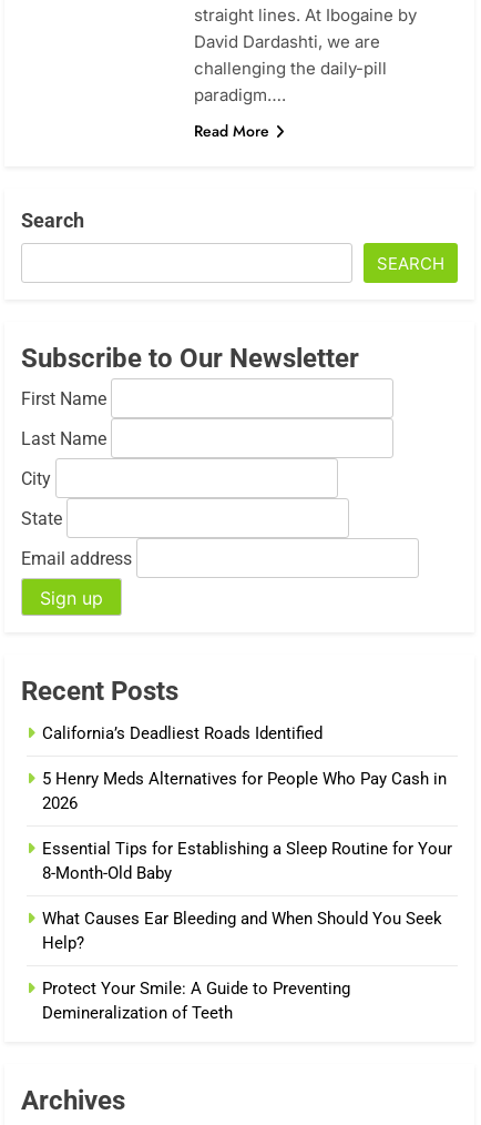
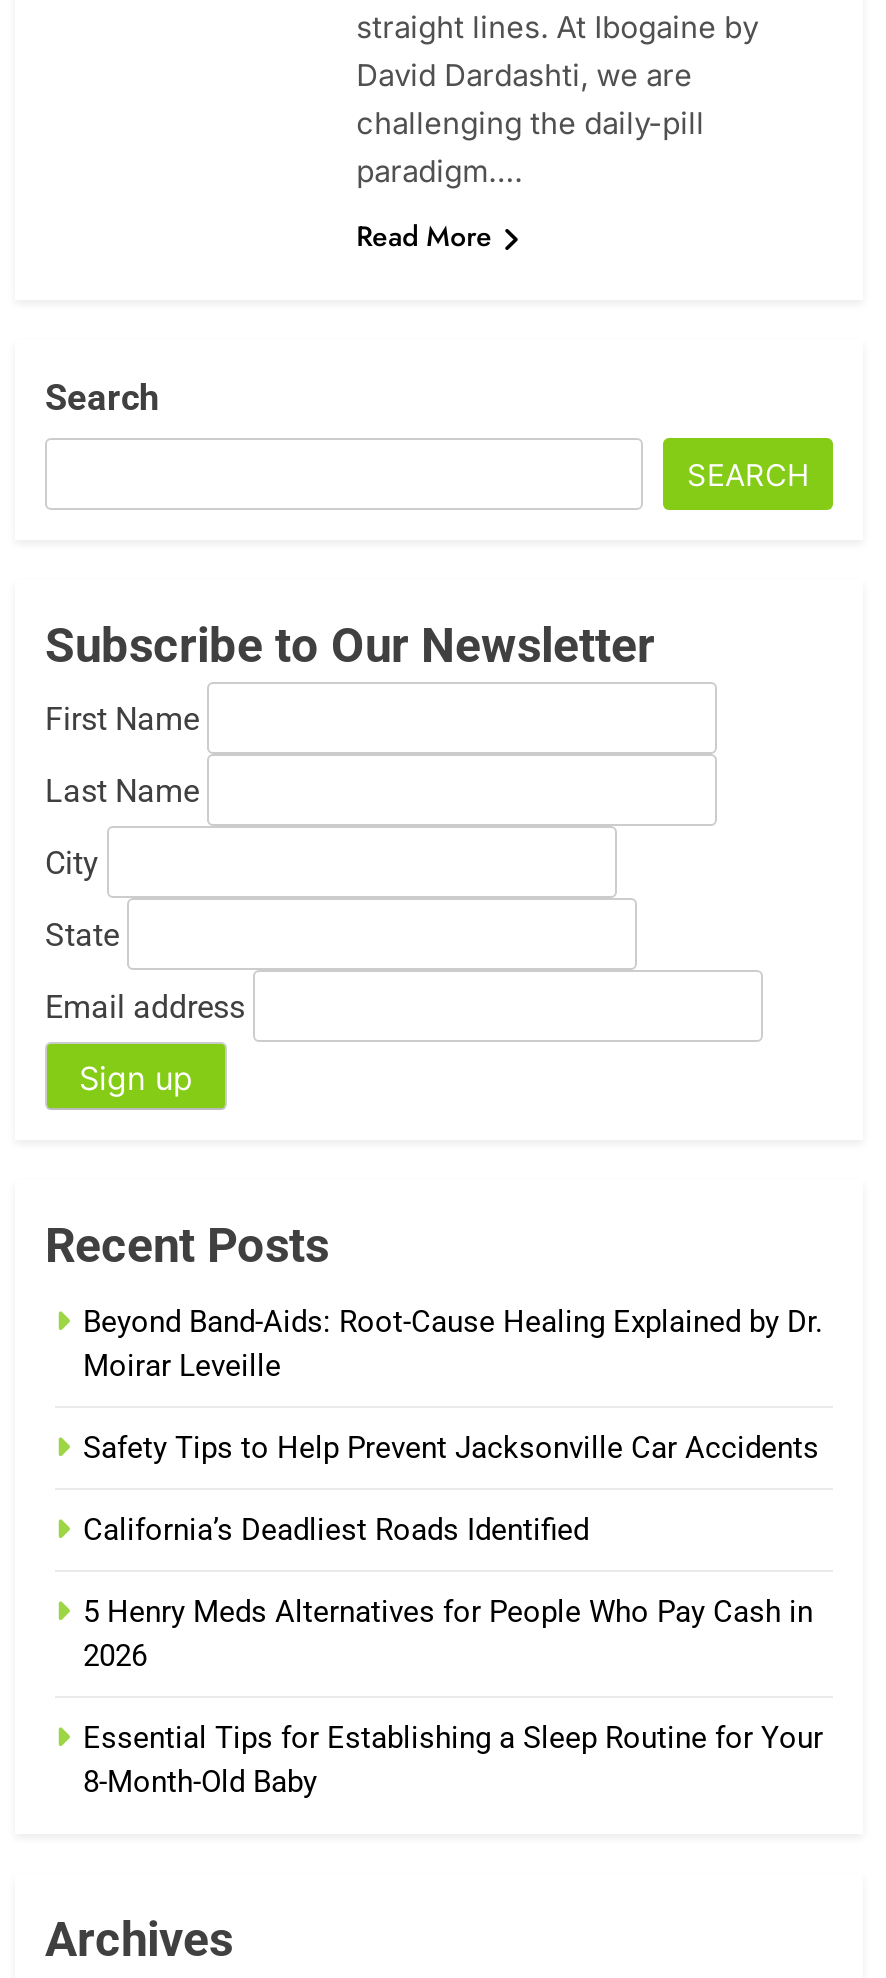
none -> [83,1303,823,1465] Beyond Band-Aids: Root-Cause Healing Explained by Dr. | Moirar Leveille | Safety Tips to Help Prevent Jacksonville Car Accidents
moved [42,723,452,883] -> [83,1511,823,1799]: California’s Deadliest Roads Identified | 5 Henry Meds Alternatives for People Who Pay Cash in | 2026 | Essential Tips for Establishing a Sleep Routine for Your | 8-Month-Old Baby
[42,908,442,1022] What Causes Ear Bleeding and When Should You Seek | Help? | Protect Your Smile: A Guide to Preventing | Demineralization of Teeth -> none

